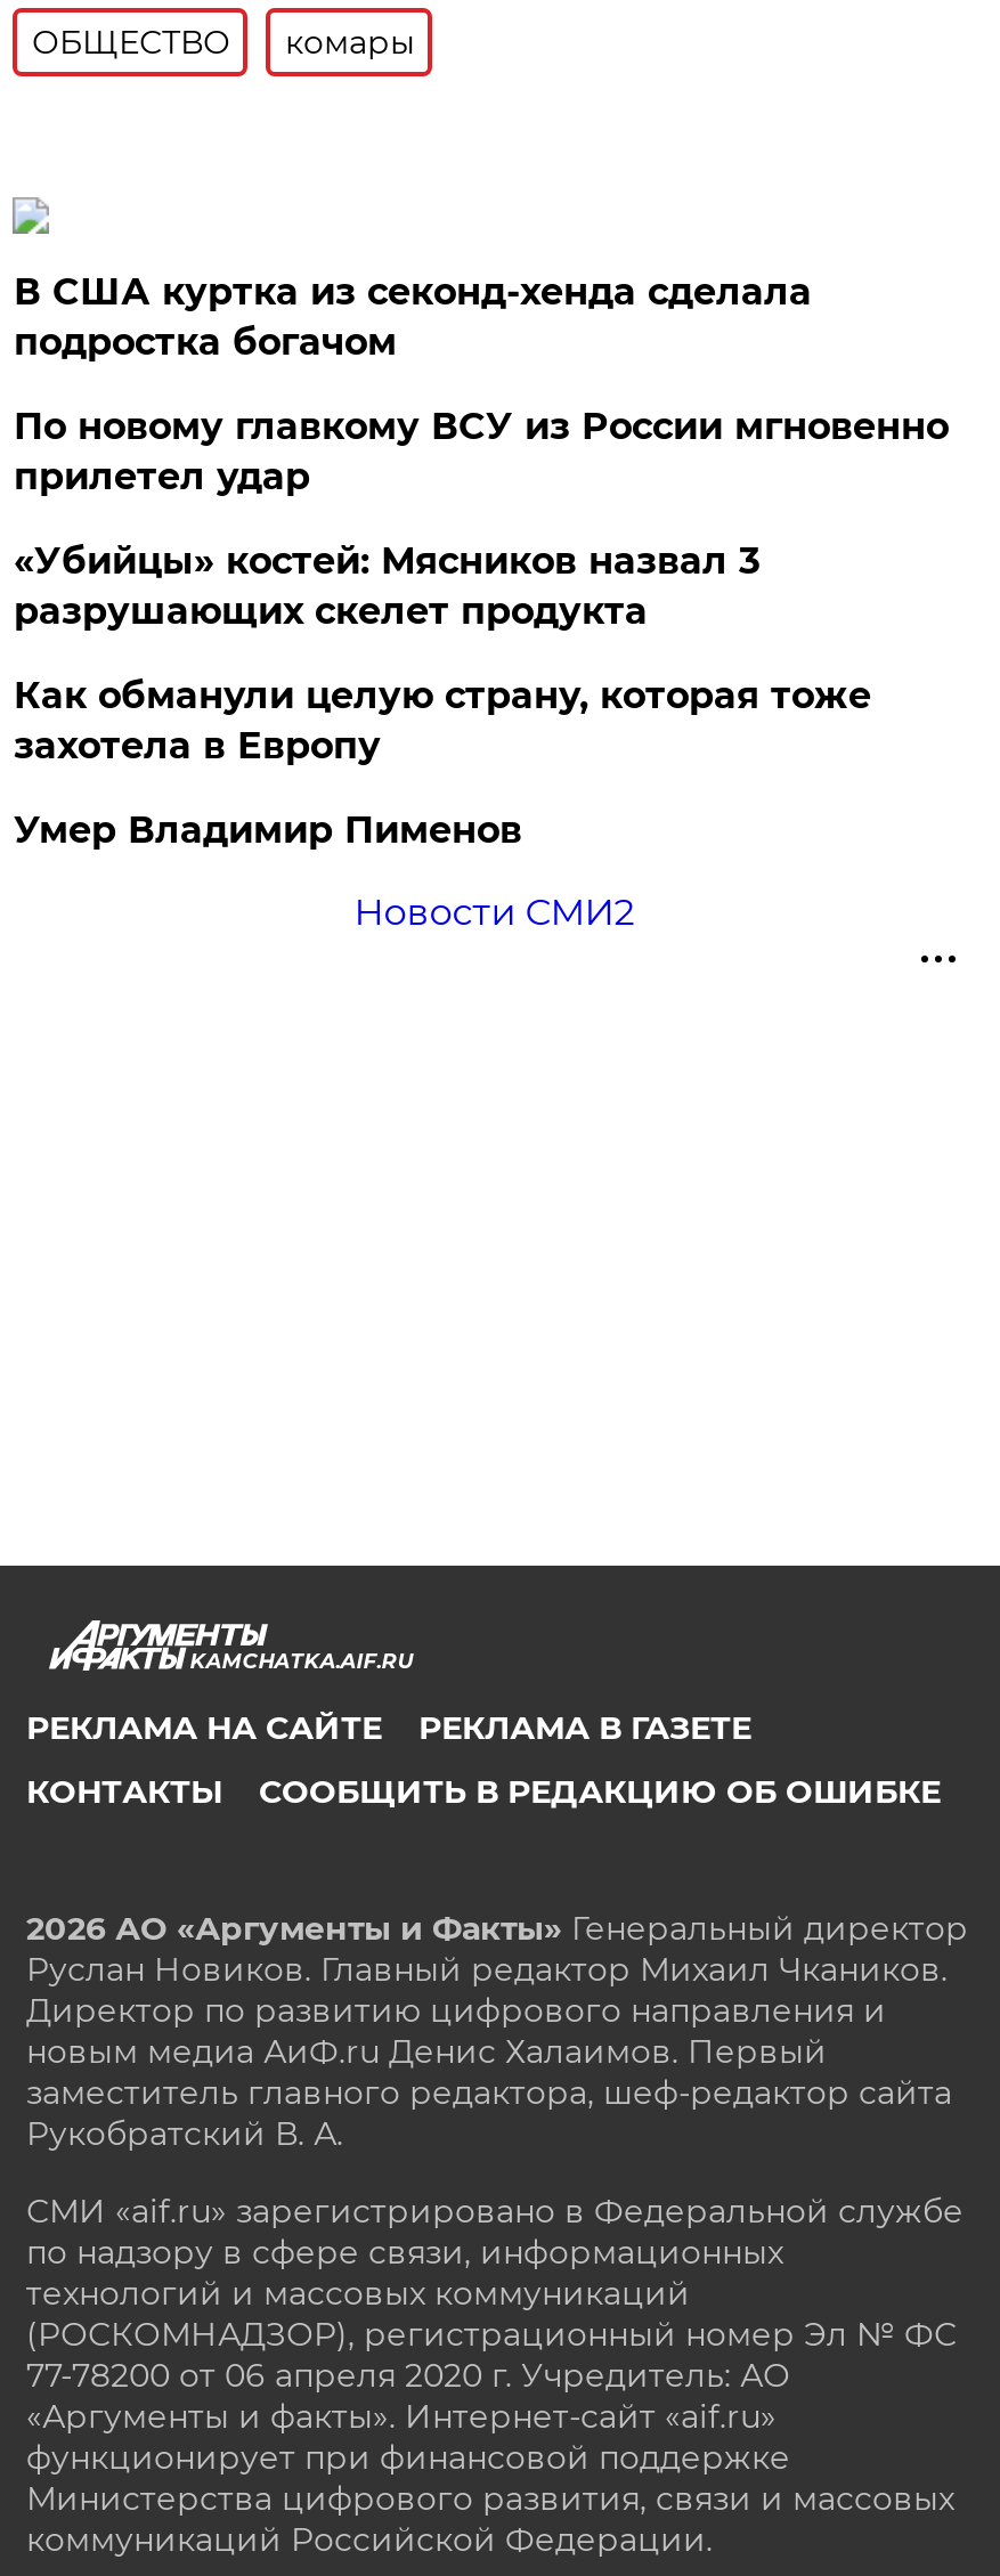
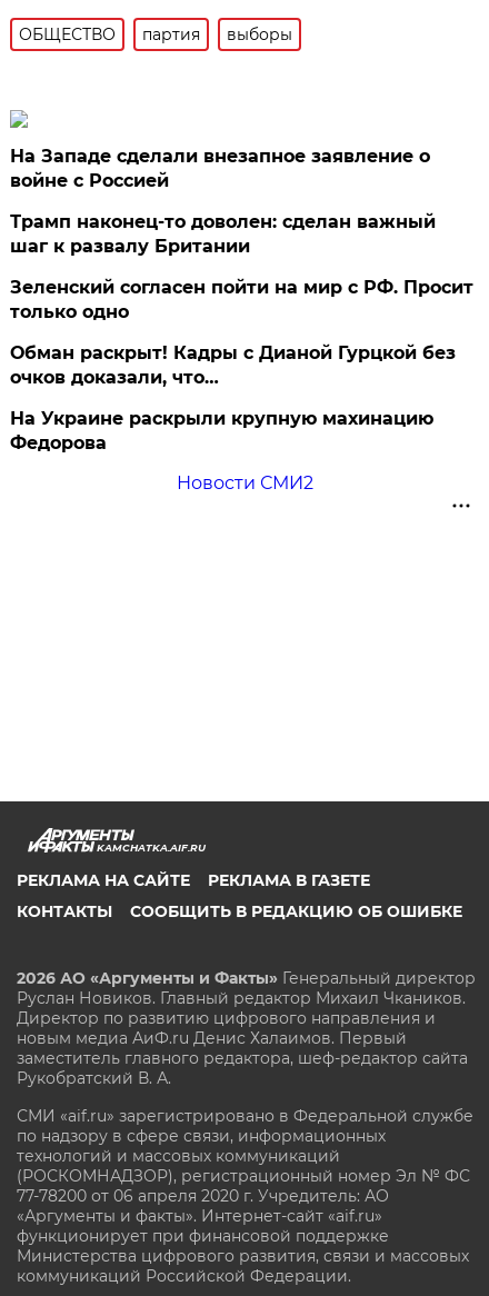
[285,21,415,62] комары -> [143,24,293,44] партия | выборы
[13,270,812,364] В США куртка из секонд-хенда сделала | подростка богачом -> [10,145,431,191] На Западе сделали внезапное заявление о | войне с Россией
[13,405,948,498] По новому главкому ВСУ из России мгновенно | прилетел удар -> [10,211,436,257] Трамп наконец-то доволен: сделан важный | шаг к развалу Британии
[13,539,759,633] «Убийцы» костей: Мясников назвал 3 | разрушающих скелет продукта -> [10,277,474,322] Зеленский согласен пойти на мир с РФ. Просит | только одно
[13,674,871,767] Как обманули целую страну, которая тоже | захотела в Европу -> [10,342,456,388] Обман раскрыт! Кадры с Дианой Гурцкой без | очков доказали, что…
[13,808,522,852] Умер Владимир Пименов -> [10,408,434,453] На Украине раскрыли крупную махинацию | Федорова

